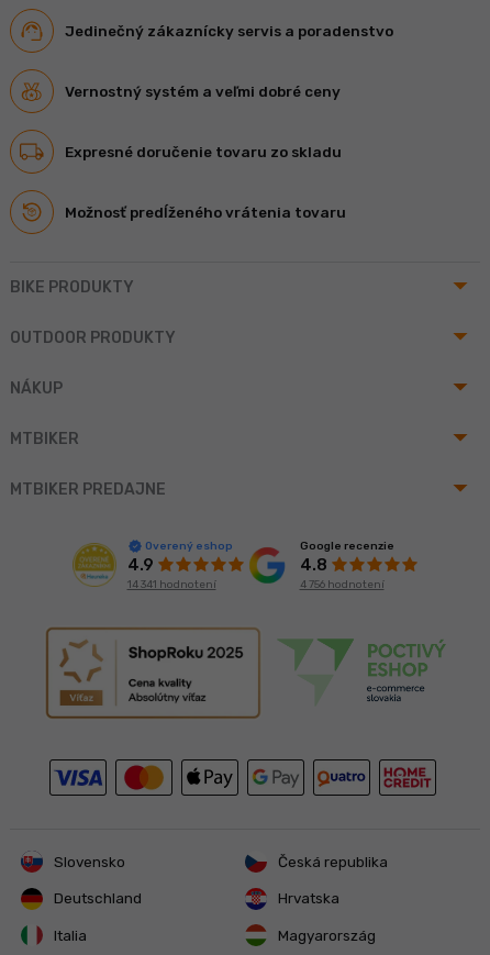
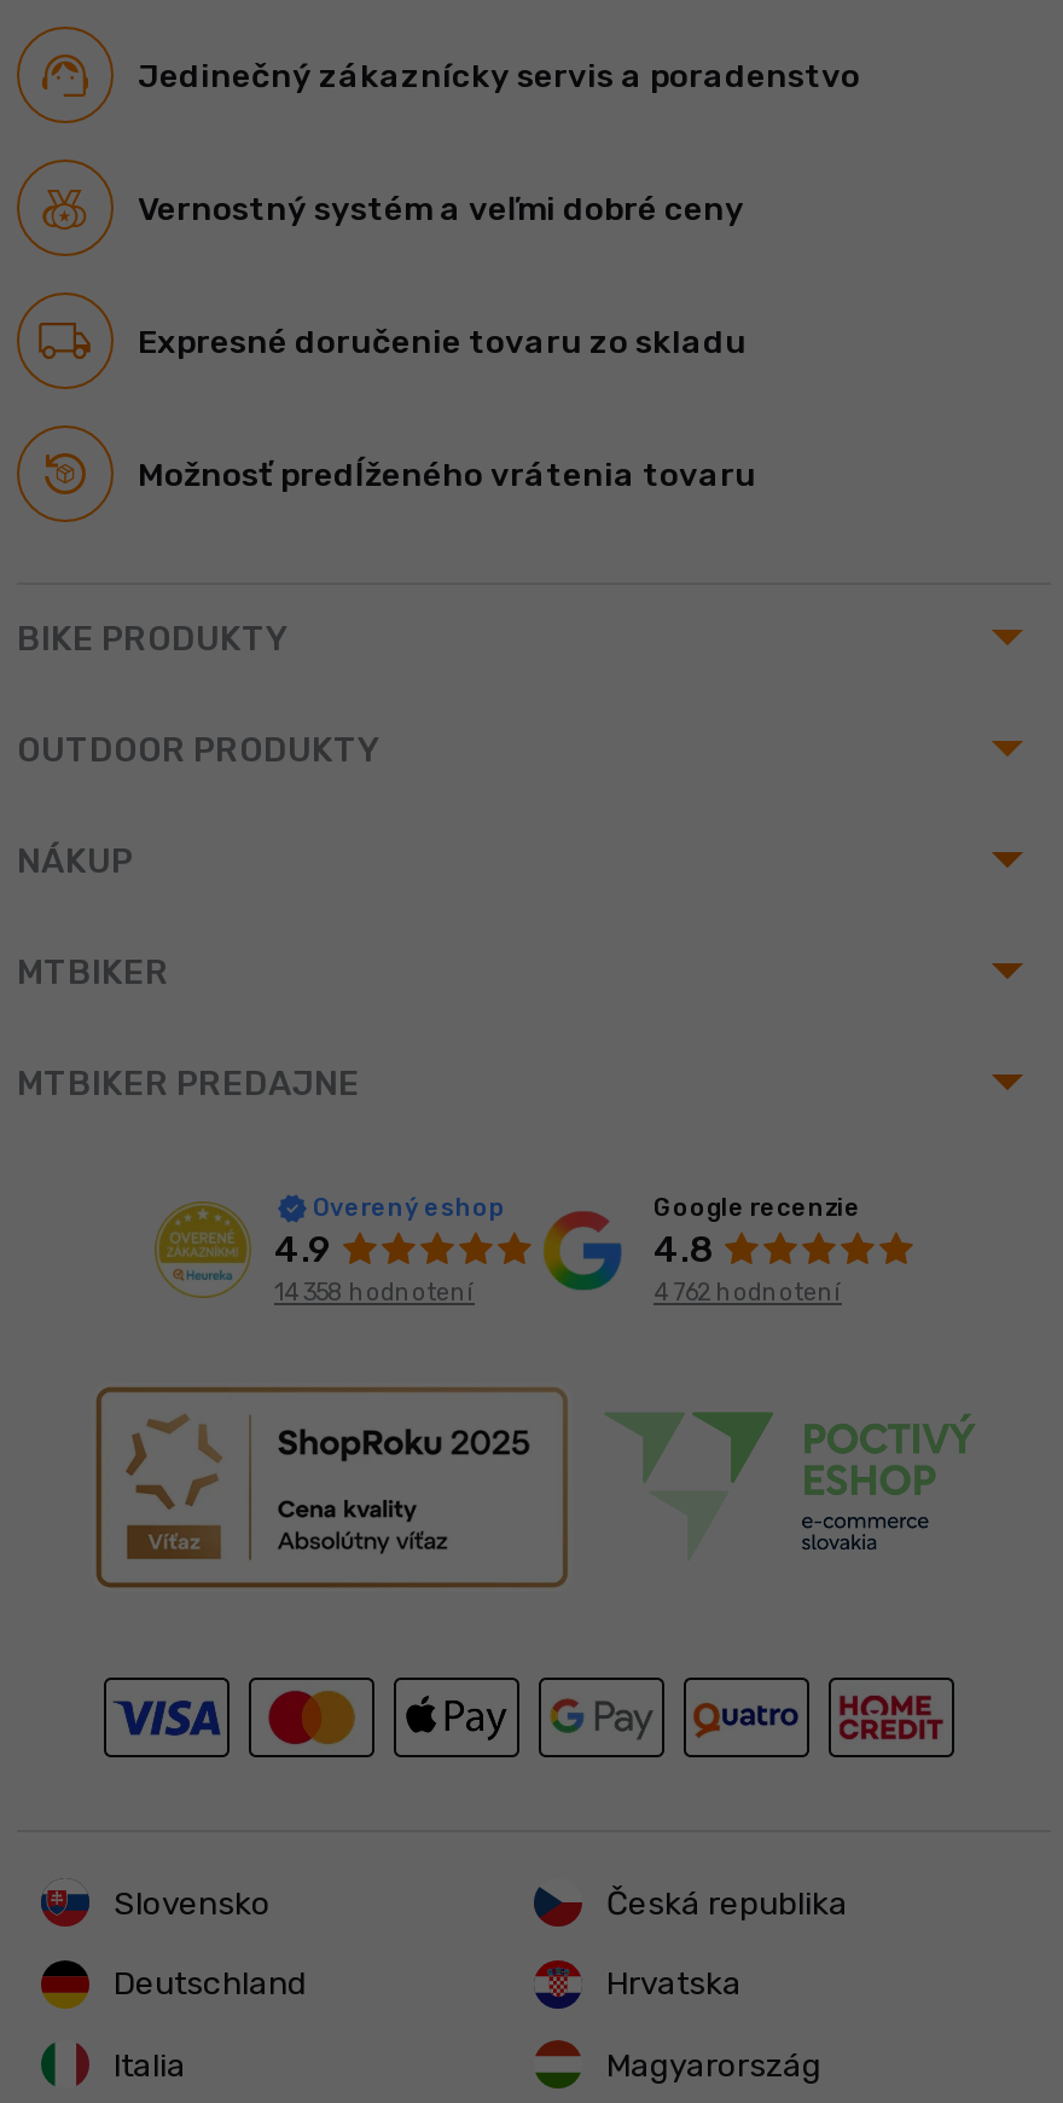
[127,578,216,591] 14 341 hodnotení -> [274,1278,475,1307] 14 358 hodnotení
[299,578,384,591] 4 756 hodnotení -> [654,1278,842,1307] 4 762 hodnotení

